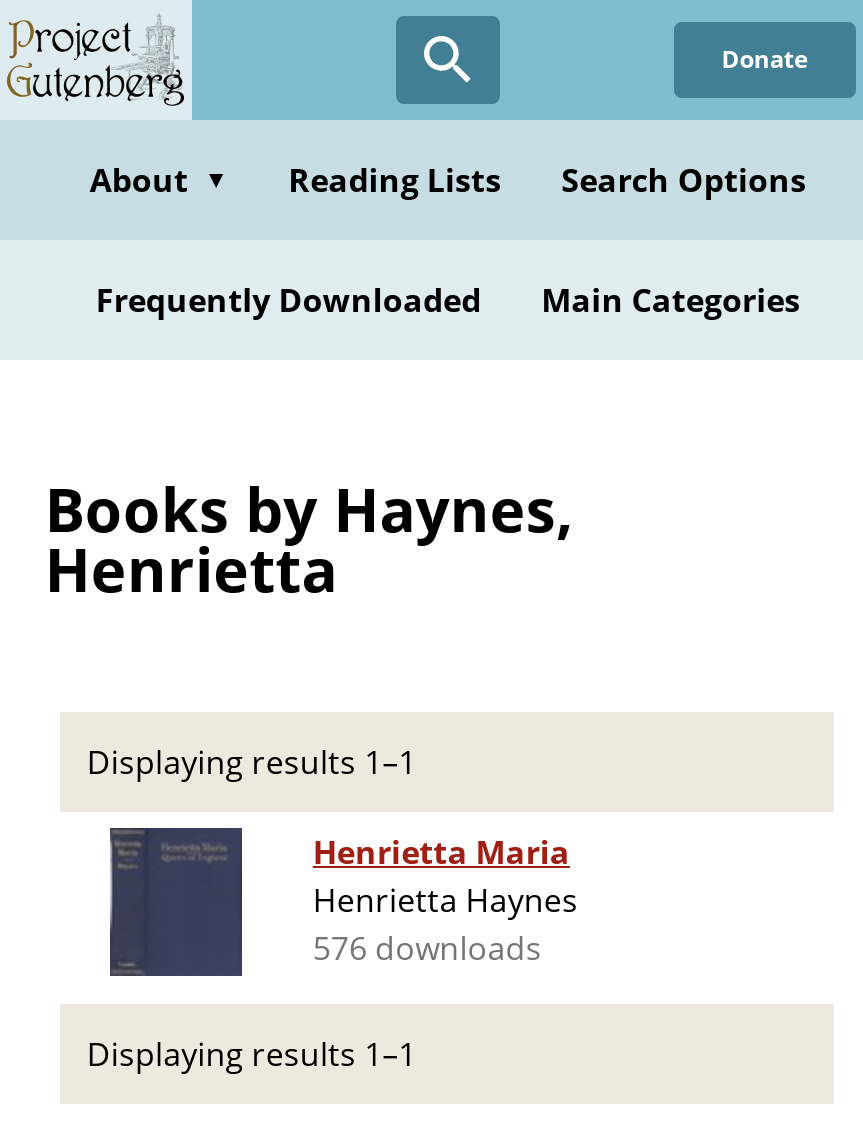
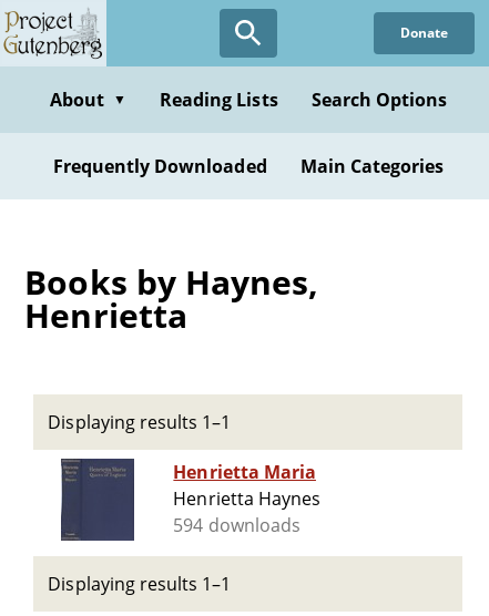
[313,926,542,970] 576 downloads -> [173,513,300,538] 594 downloads

